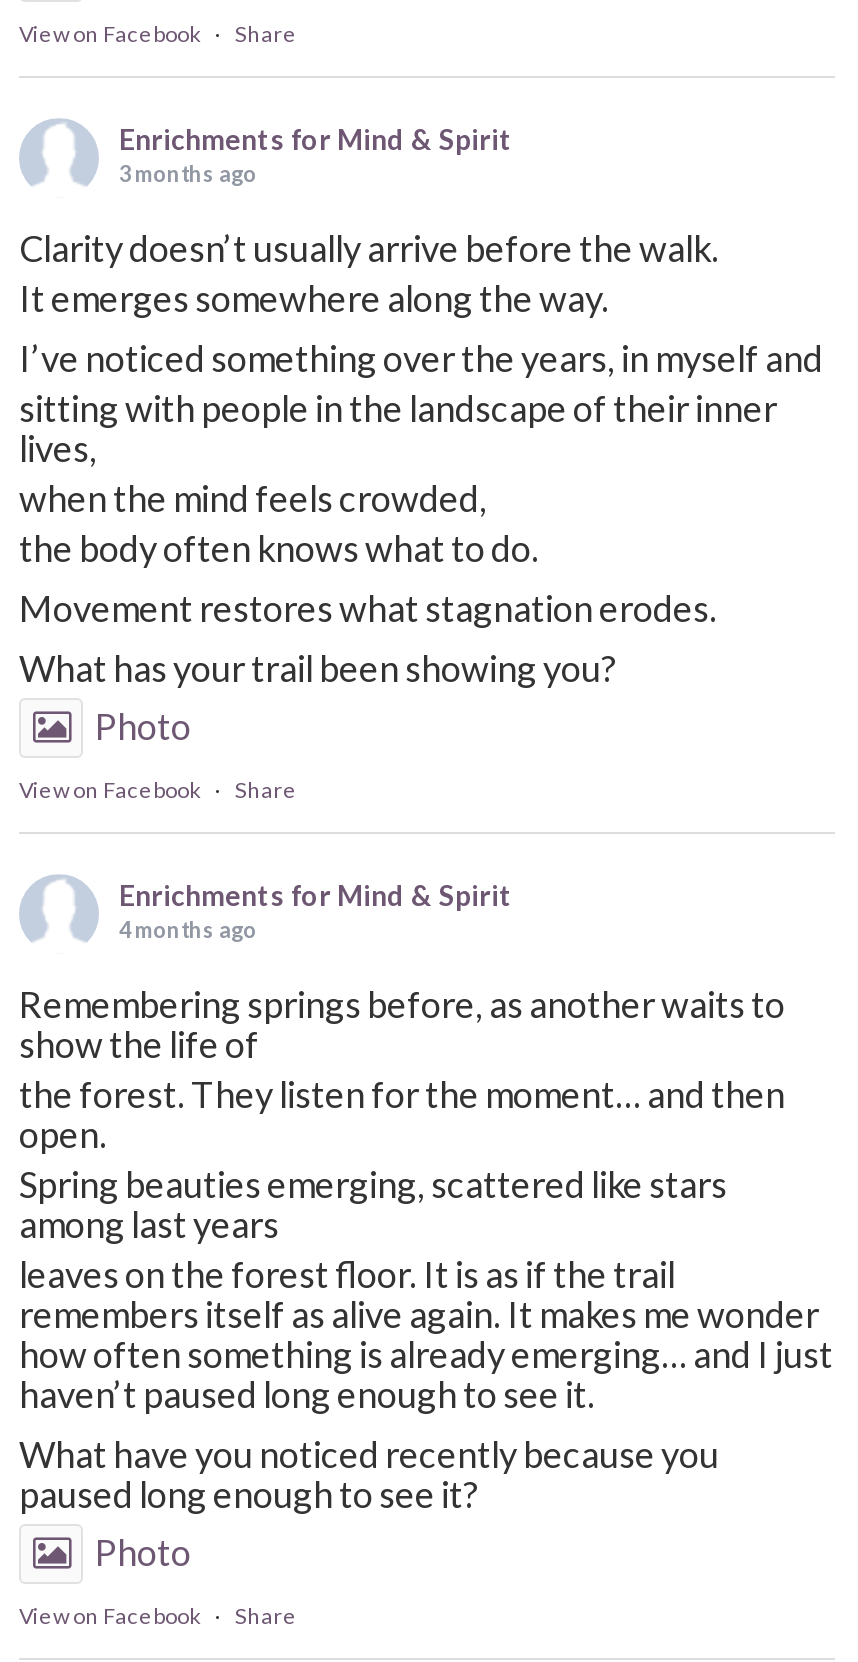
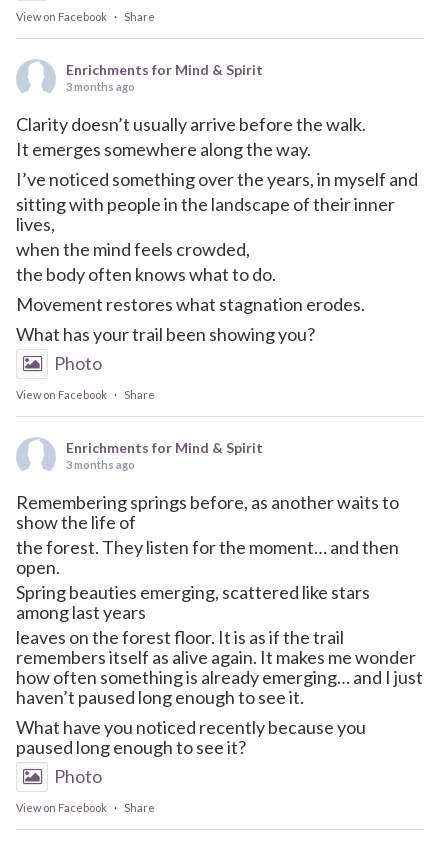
[119,917,257,943] 4 months ago -> [66,458,135,471] 3 months ago

